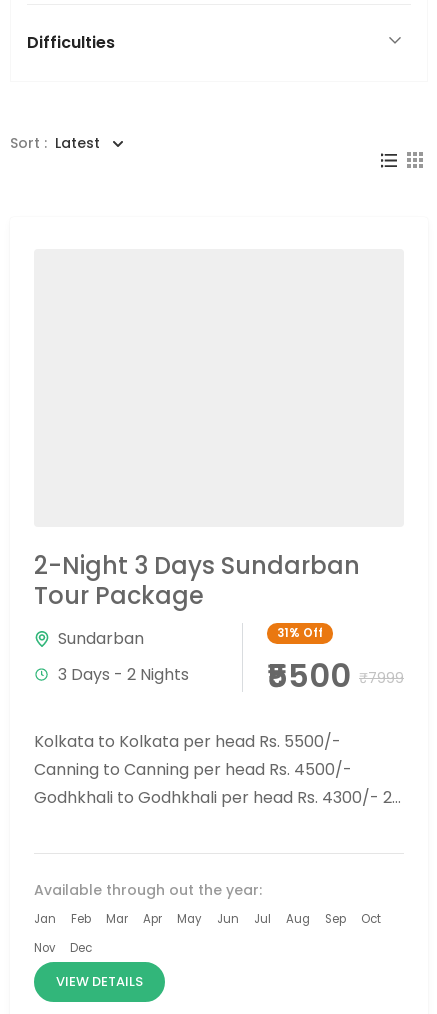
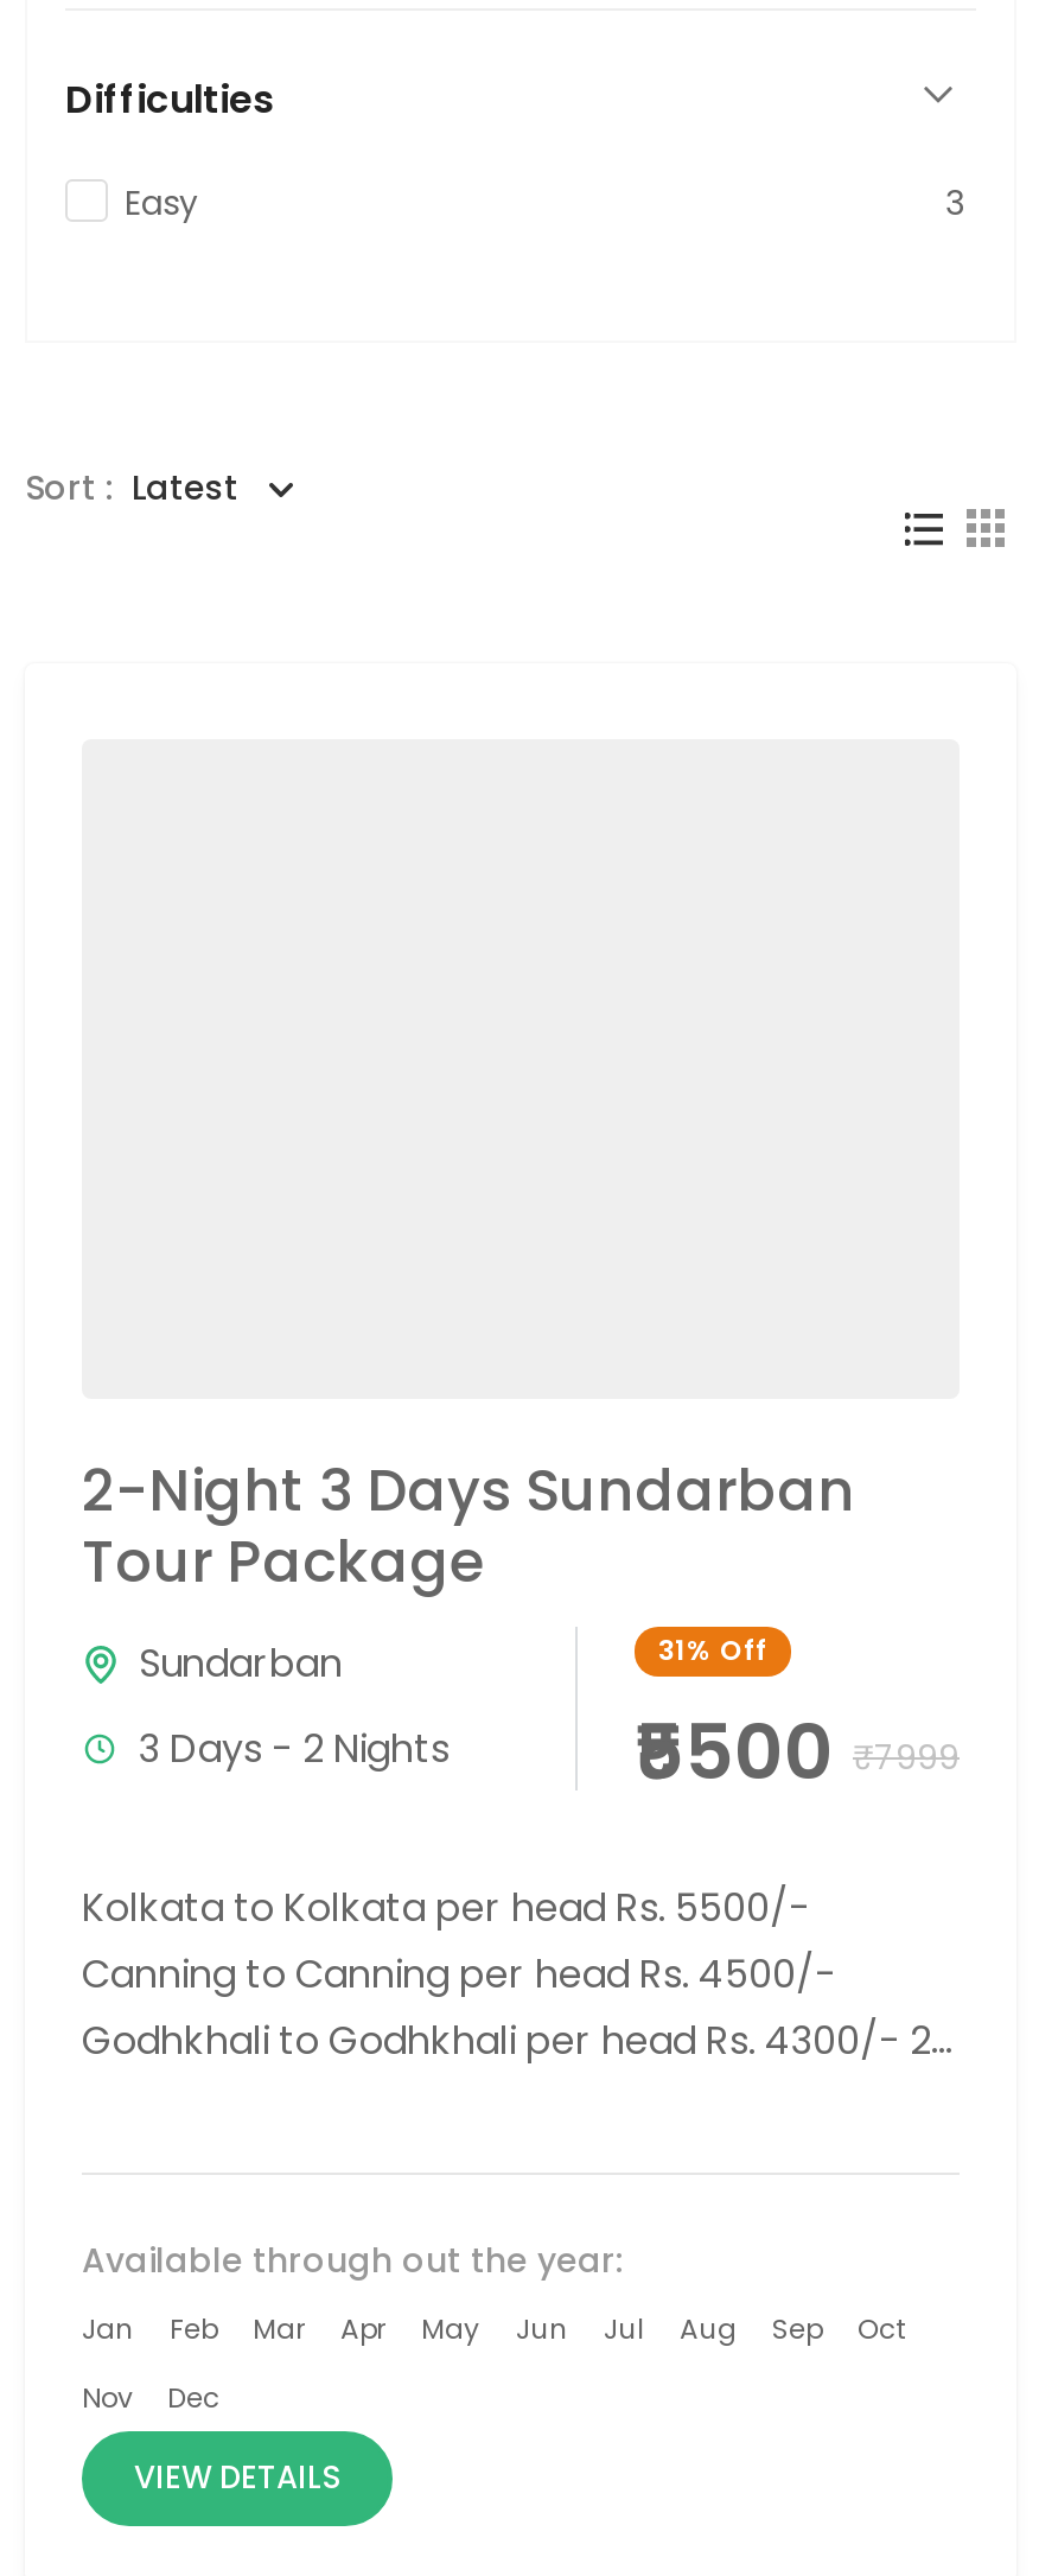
none -> [125,178,964,225] Easy | 3

